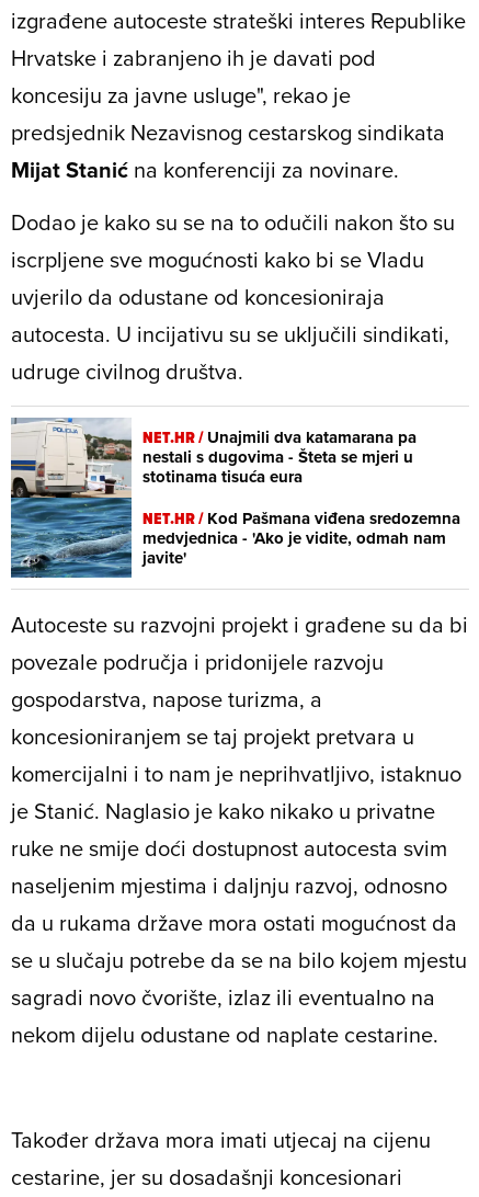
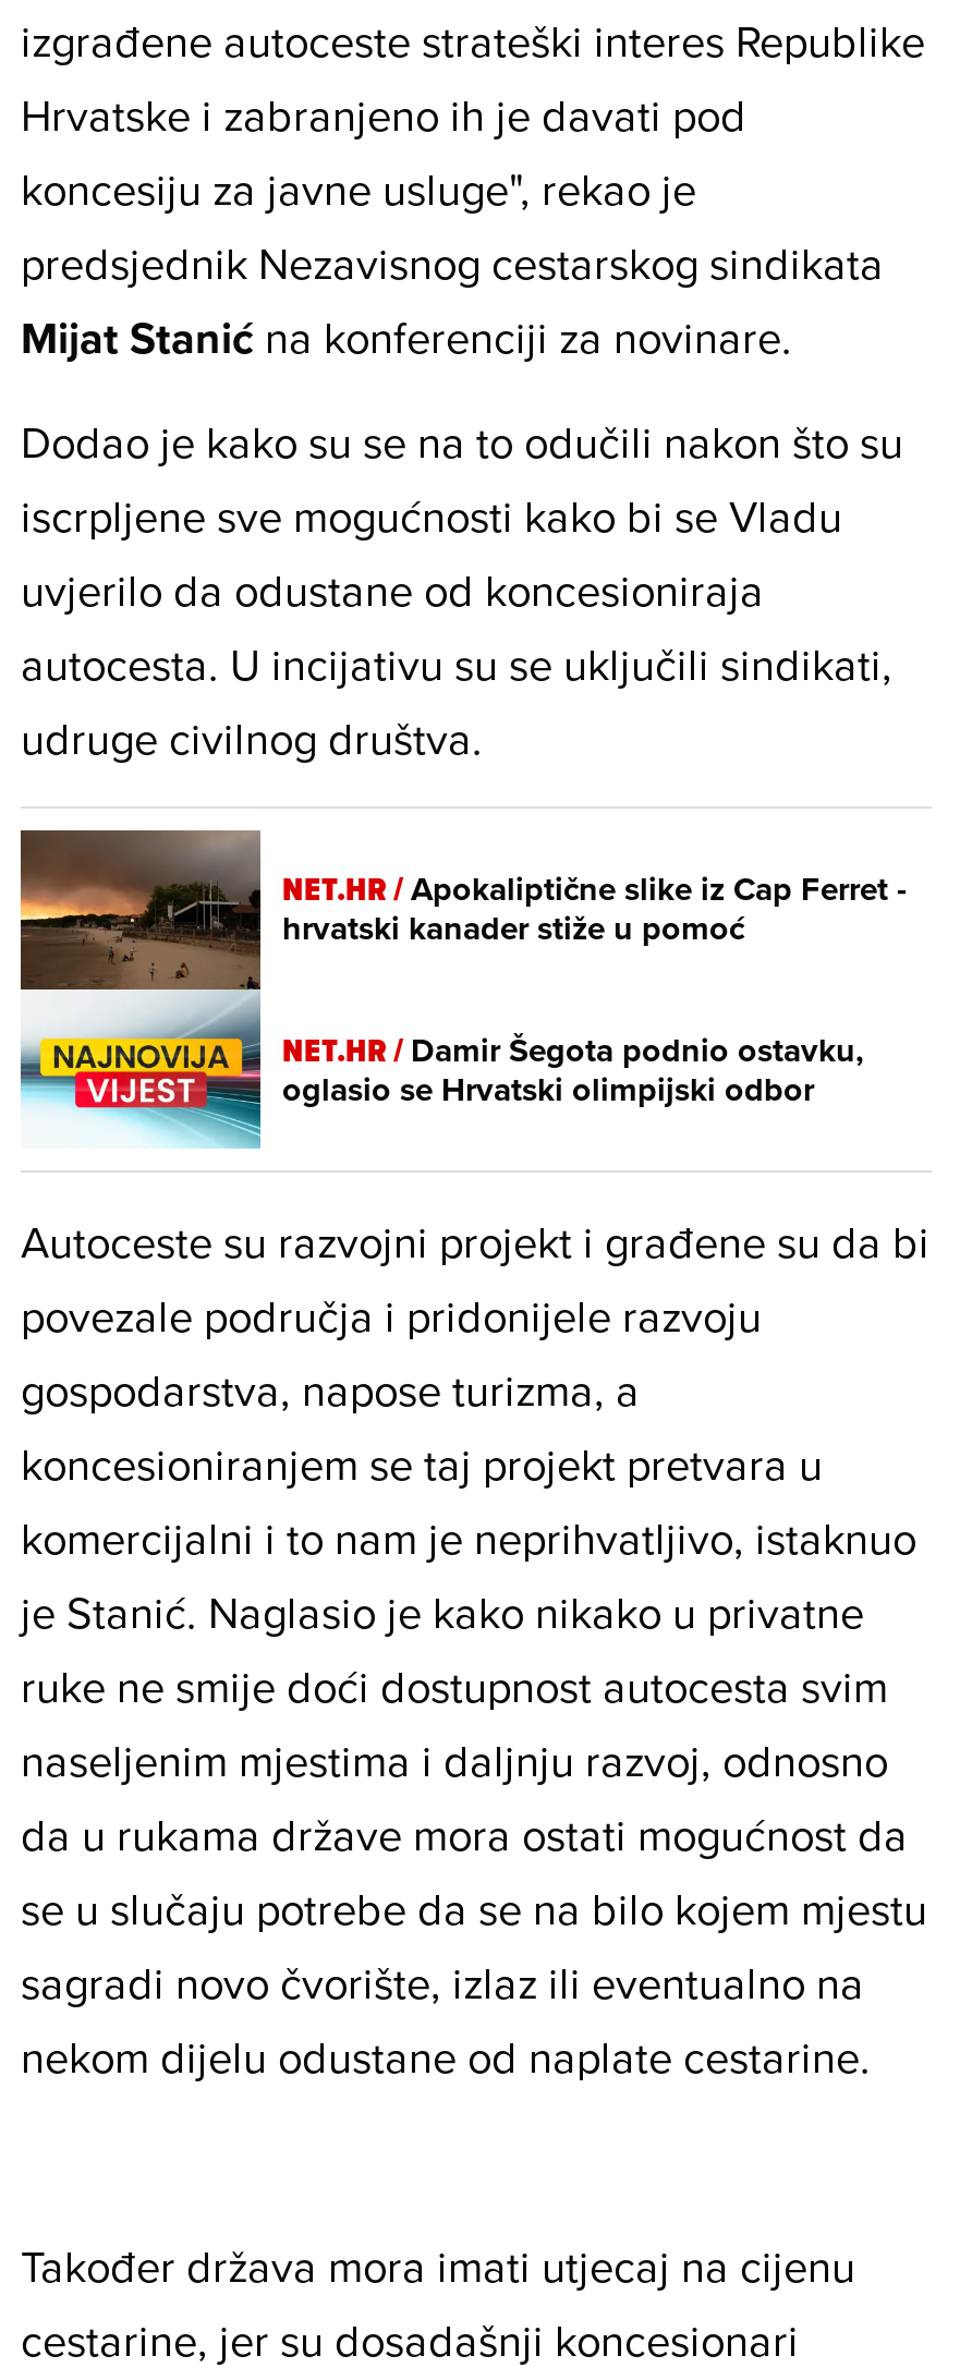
[10,417,417,579] [image] | NET.HR / Unajmili dva katamarana pa | nestali s dugovima - Šteta se mjeri u | stotinama tisuća eura -> [19,828,908,1149] [image] | NET.HR /Apokaliptične slike iz Cap Ferret - | hrvatski kanader stiže u pomoć
[142,506,460,570] NET.HR / Kod Pašmana viđena sredozemna | medvjednica - 'Ako je vidite, odmah nam | javite' -> [282,1026,864,1113] NET.HR / Damir Šegota podnio ostavku, | oglasio se Hrvatski olimpijski odbor

